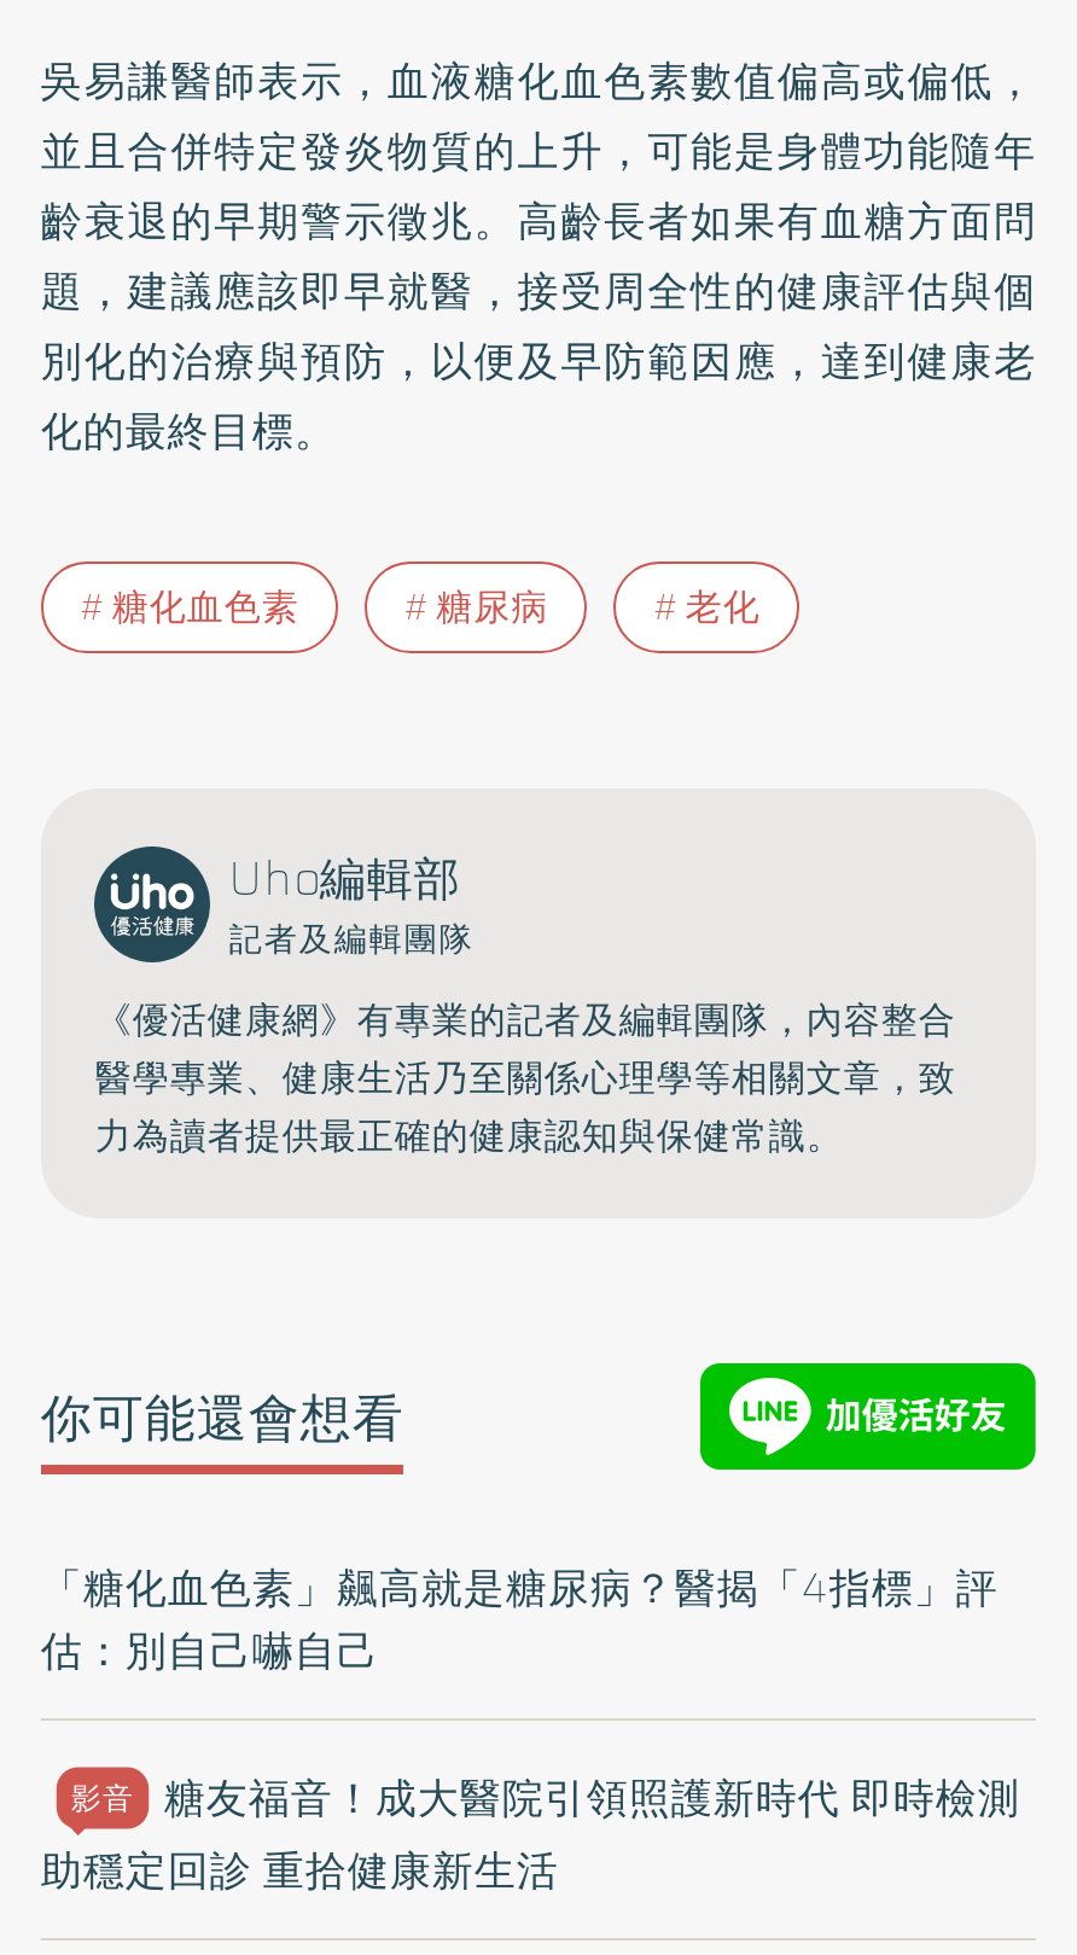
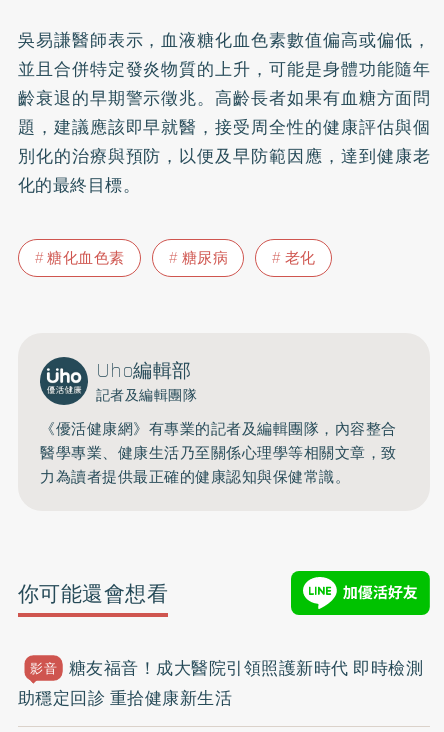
[41,1557,998,1683] 「糖化血色素」飆高就是糖尿病？醫揭「4指標」評 | 估：別自己嚇自己 -> none

